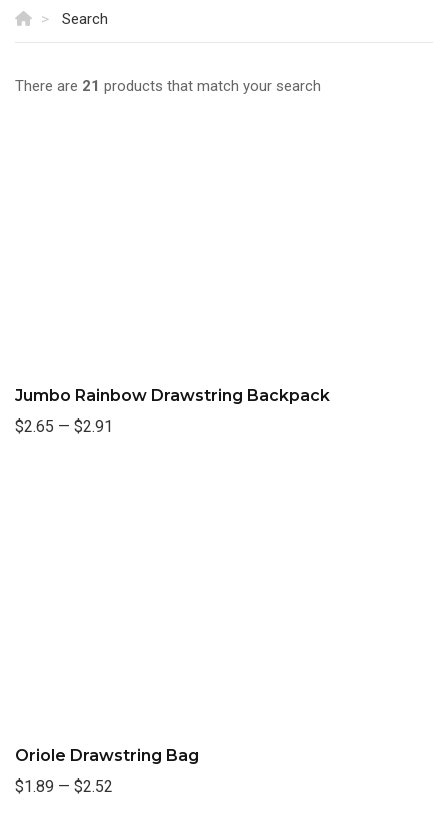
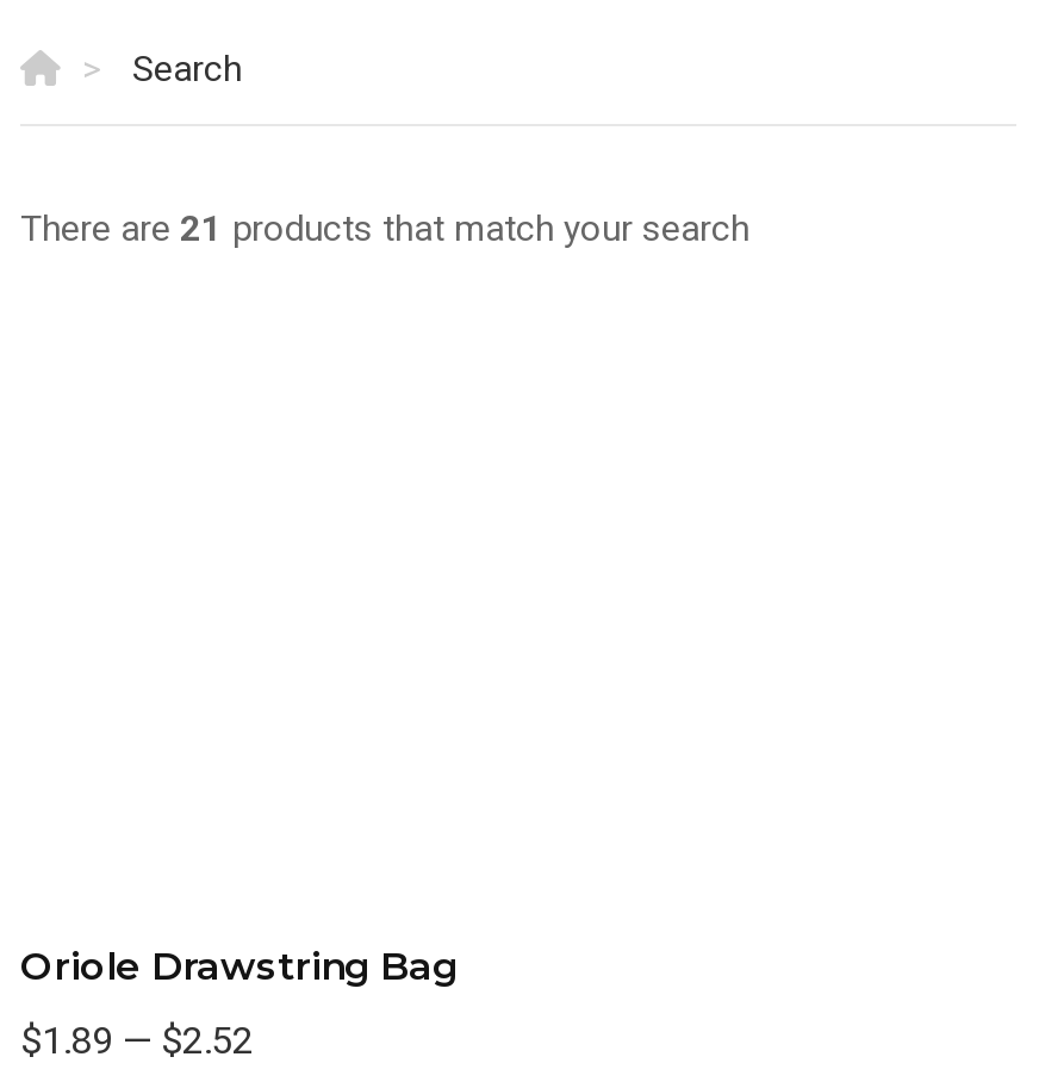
[15,386,330,436] Jumbo Rainbow Drawstring Backpack | $2.65 — $2.91 -> none

